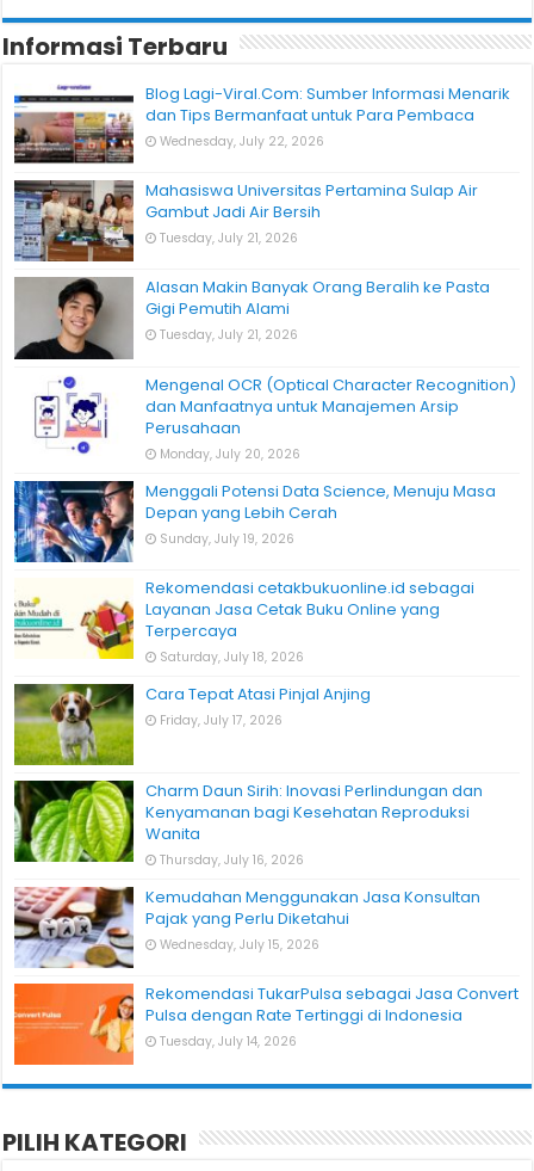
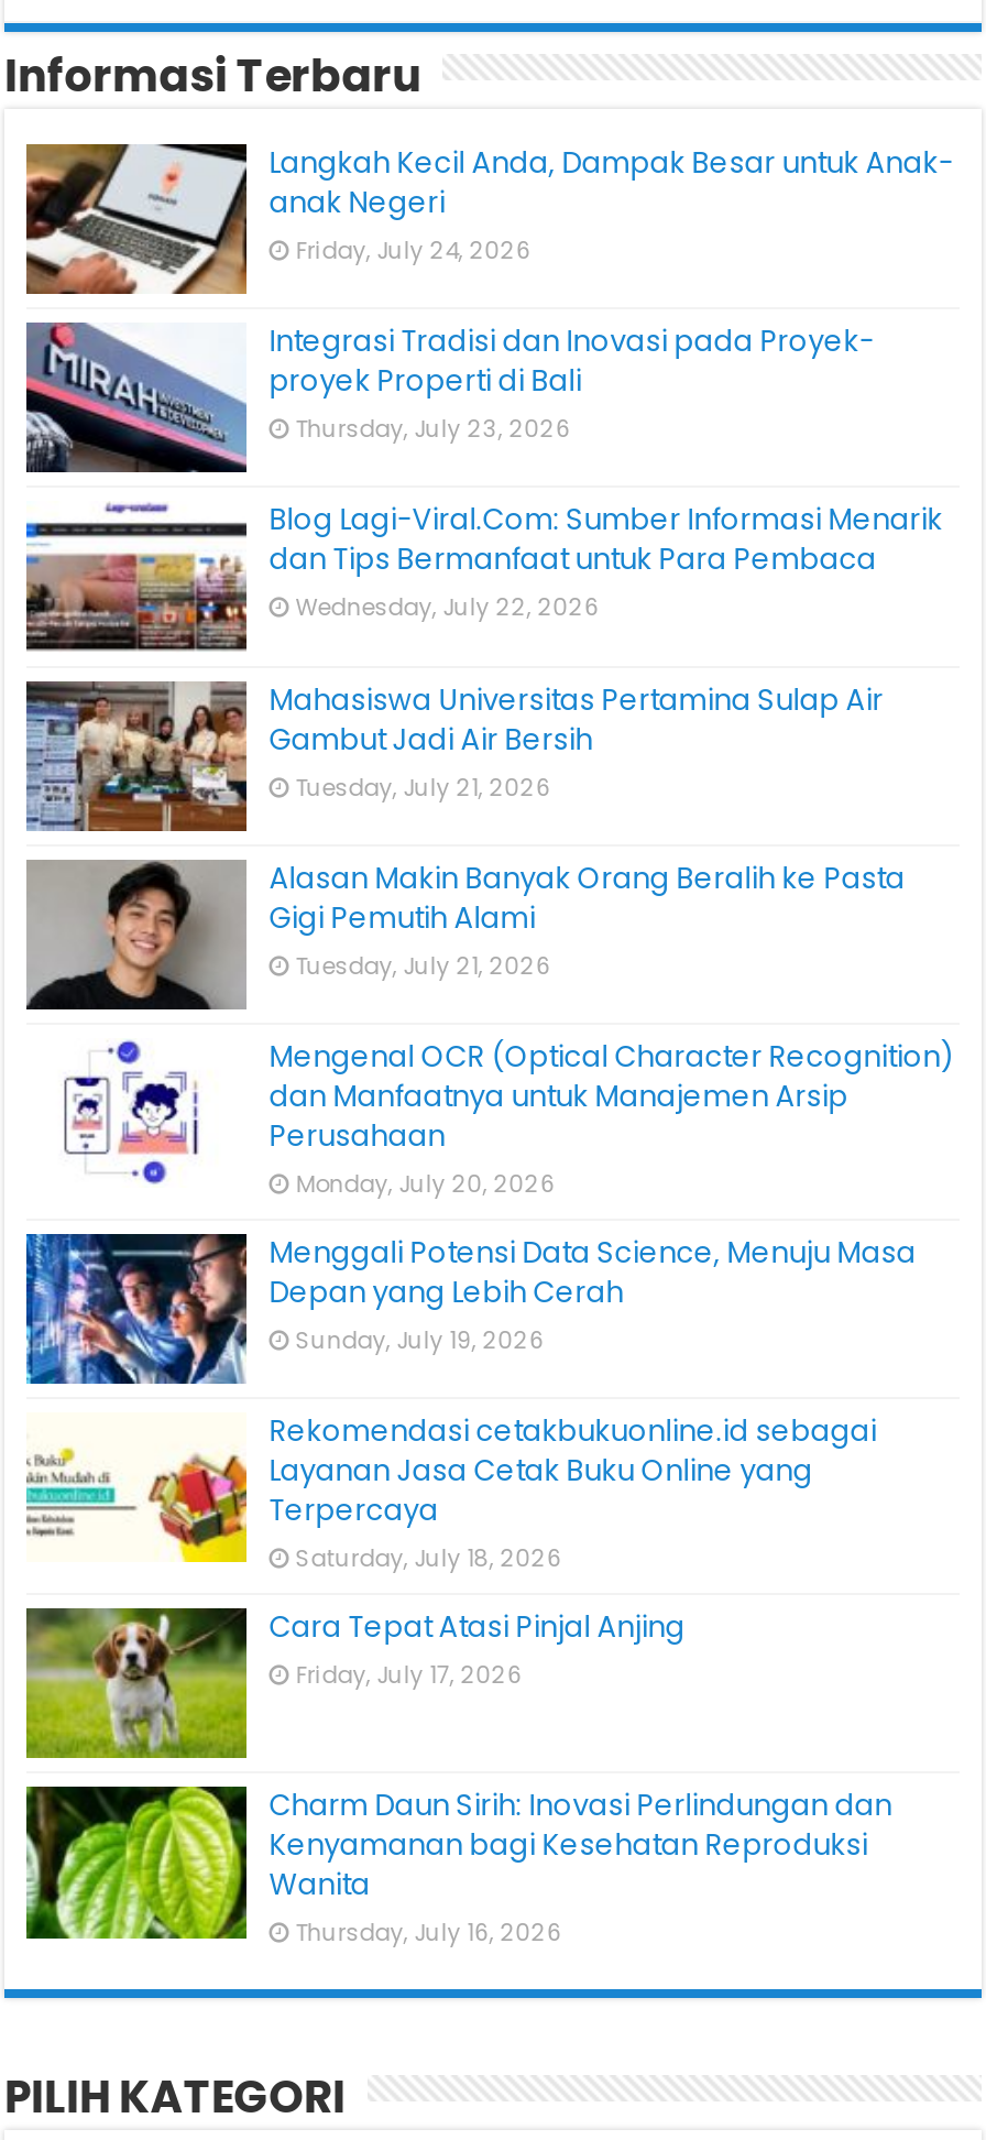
none -> [24,142,953,446] [image] | Langkah Kecil Anda, Dampak Besar untuk Anak- | anak Negeri | Friday, July 24, 2026 | Integrasi Tradisi dan Inovasi pada Proyek- | proyek Properti di Bali | Thursday, July 23, 2026
none -> [24,323,249,474] [image]
moved [12,82,516,869] -> [22,499,953,1950]: [image] | Blog Lagi-Viral.Com: Sumber Informasi Menarik | dan Tips Bermanfaat untuk Para Pembaca | ... | Wanita | Thursday, July 16, 2026
[13,886,519,1051] [image] | Kemudahan Menggunakan Jasa Konsultan | Pajak yang Perlu Diketahui | Wednesday, July 15, 2026 | Rekomendasi TukarPulsa sebagai Jasa Convert | Pulsa dengan Rate Tertinggi di Indonesia | Tuesday, July 14, 2026 -> none
[13,982,135,1066] [image] -> none

